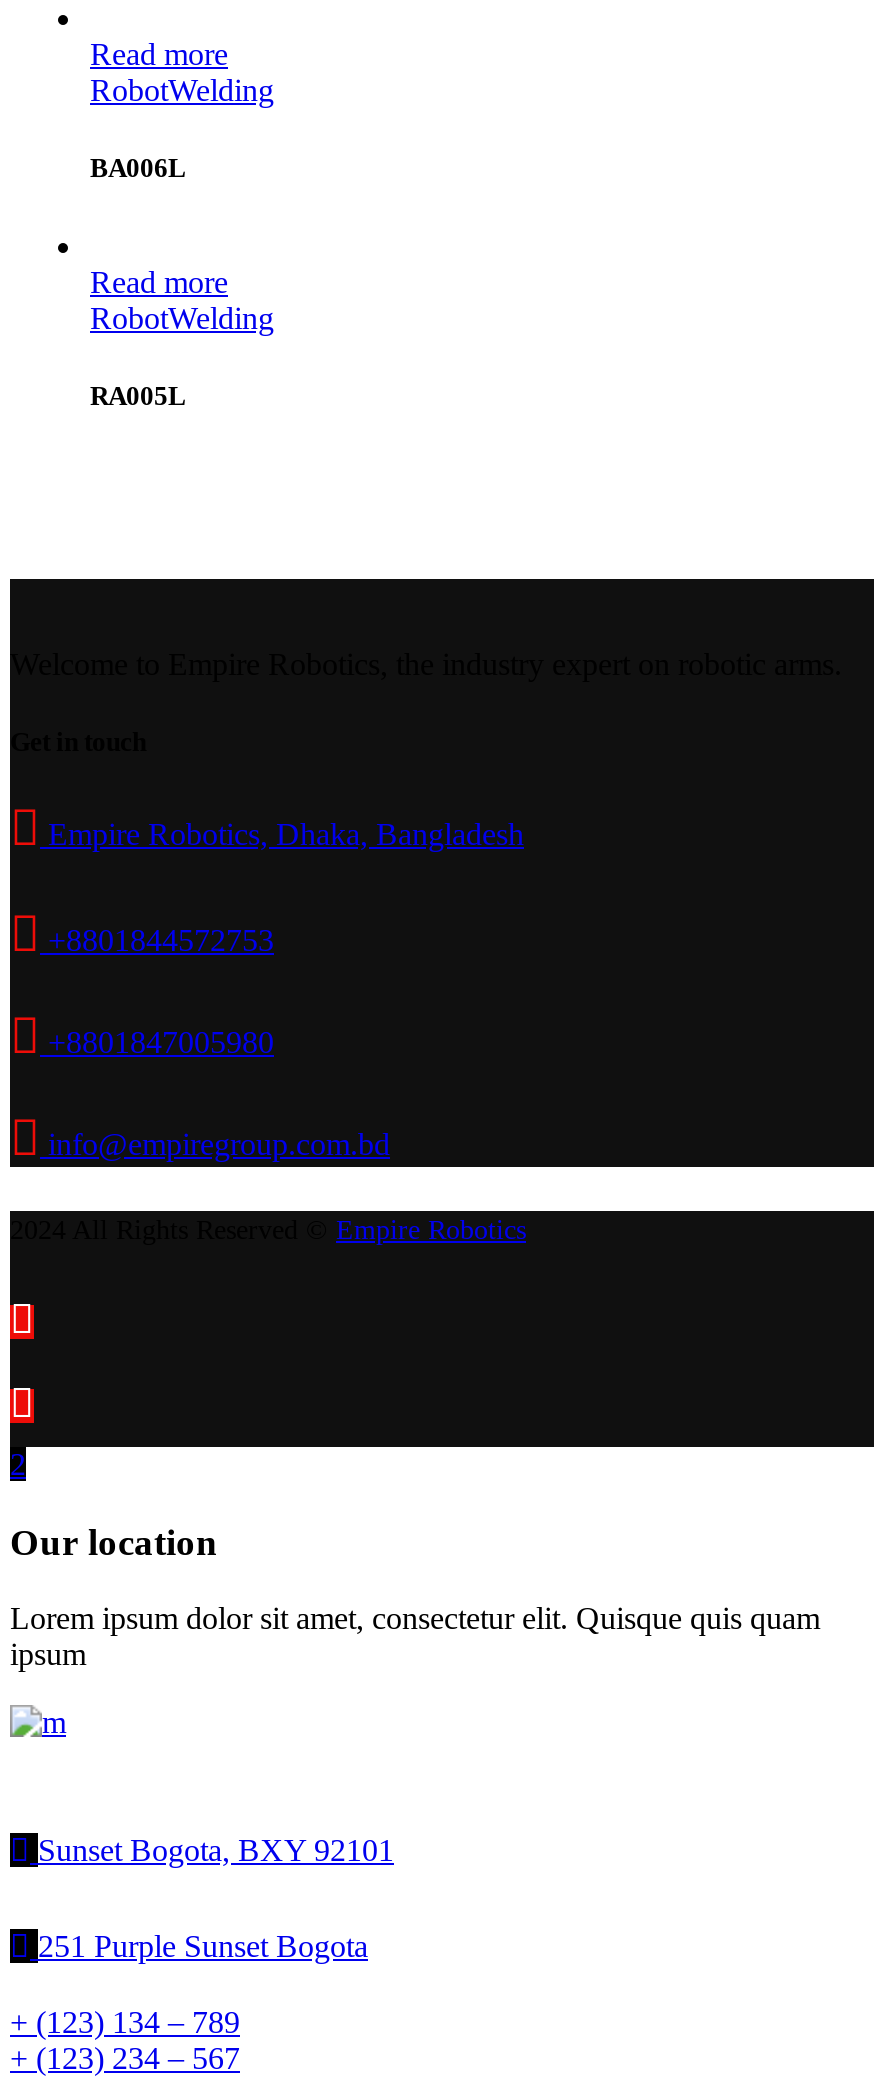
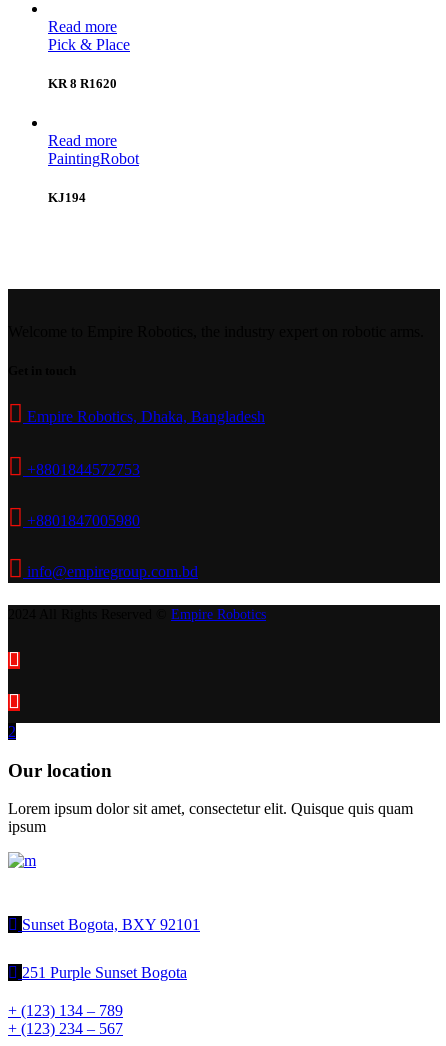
[90,73,274,107] RobotWelding -> [48,36,130,53] Pick & Place
[90,153,186,183] BA006L -> [48,76,117,91] KR 8 R1620
[90,302,274,336] RobotWelding -> [48,150,139,167] PaintingRobot
[90,382,186,412] RA005L -> [48,190,86,205] KJ194

